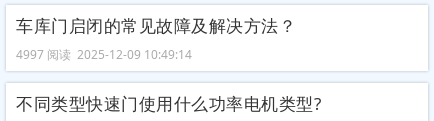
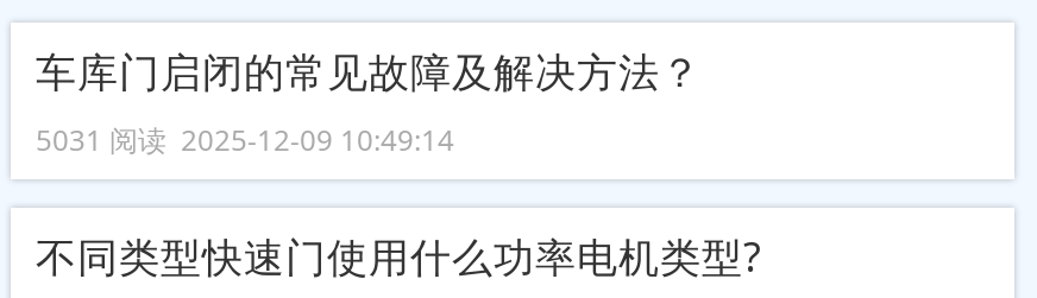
[16,45,192,62] 4997 阅读 2025-12-09 10:49:14 -> [35,119,454,159] 5031 阅读 2025-12-09 10:49:14

